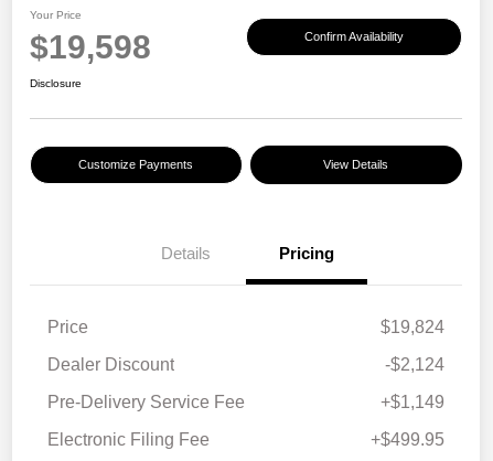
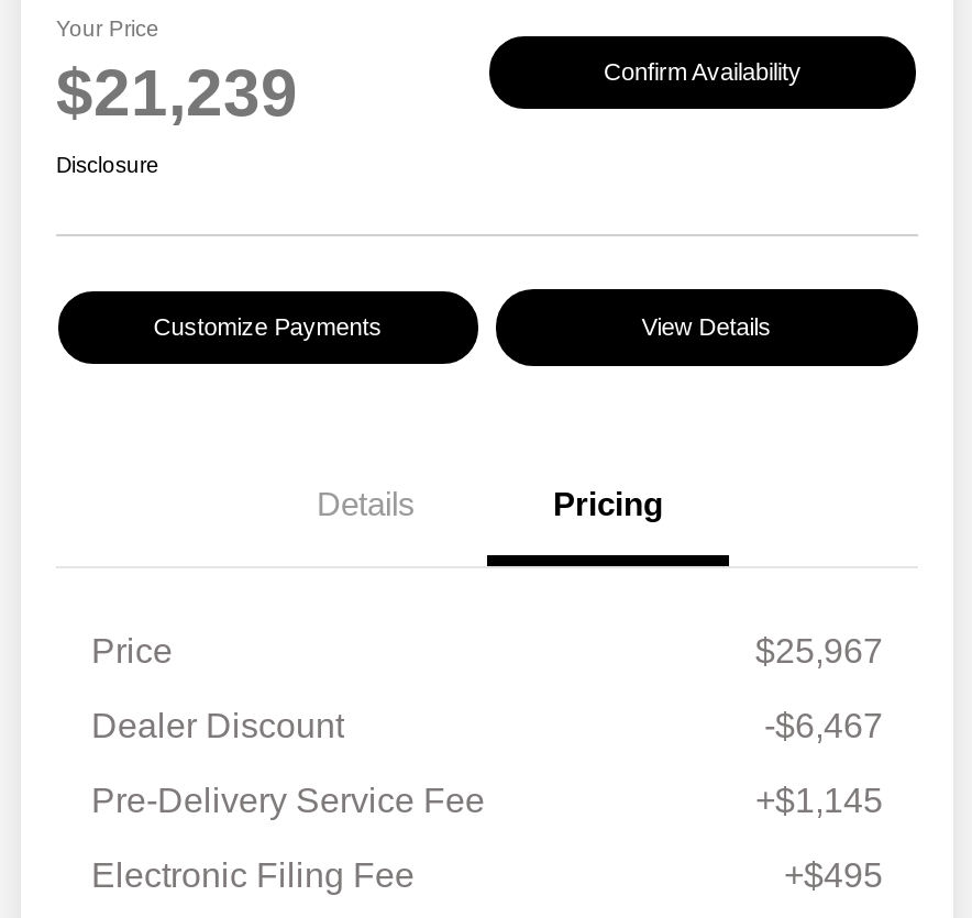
[30,29,151,66] $19,598 -> [56,57,298,130] $21,239
[381,318,444,337] $19,824 -> [755,633,883,671] $25,967
[385,356,444,374] -$2,124 -> [764,708,883,745] -$6,467
[381,393,444,412] +$1,149 -> [755,783,883,820] +$1,145
[371,431,444,449] +$499.95 -> [784,858,883,895] +$495

